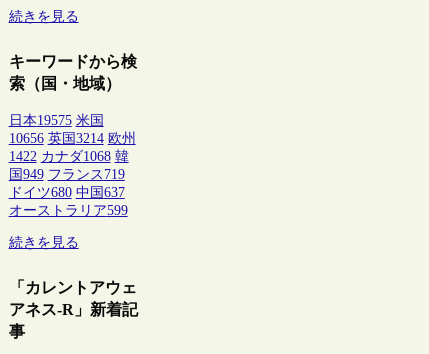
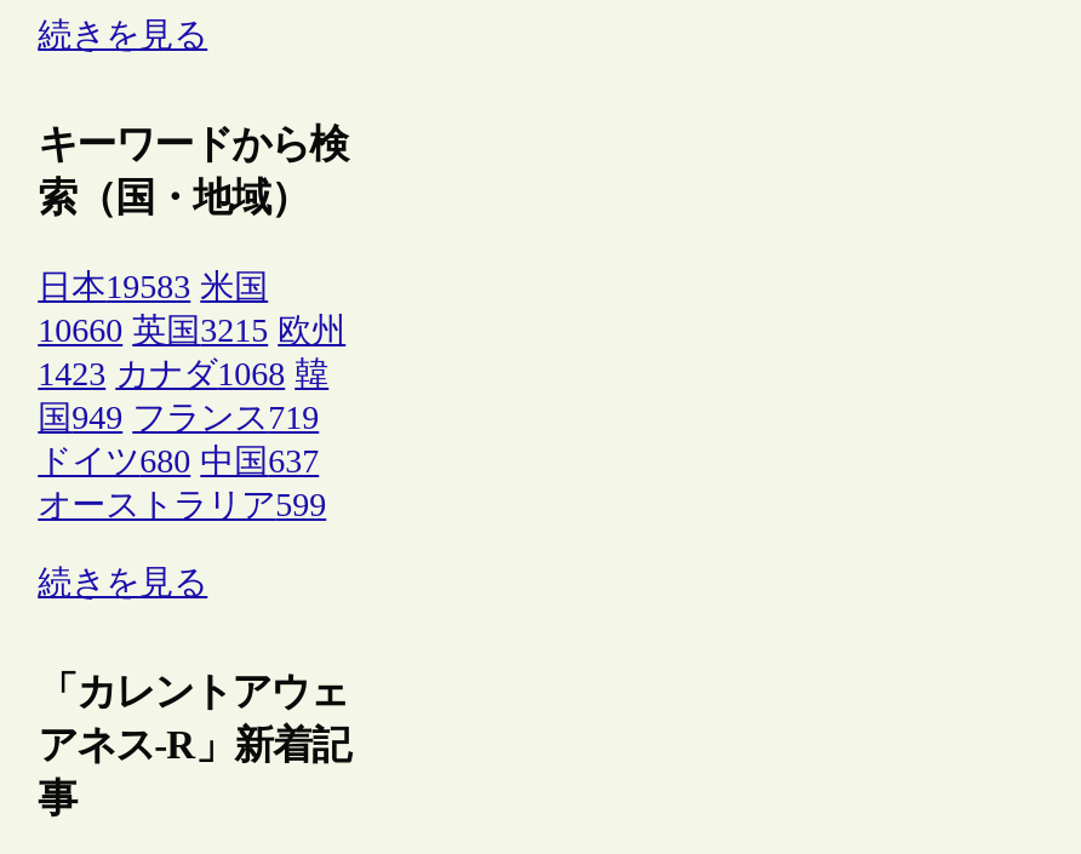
[9,113,104,128] 日本19575 米国 -> [38,268,268,305] 日本19583 米国
[9,131,136,146] 10656 英国3214 欧州 -> [38,312,346,348] 10660 英国3215 欧州
[9,149,129,164] 1422 カナダ1068 韓 -> [38,355,329,392] 1423 カナダ1068 韓

